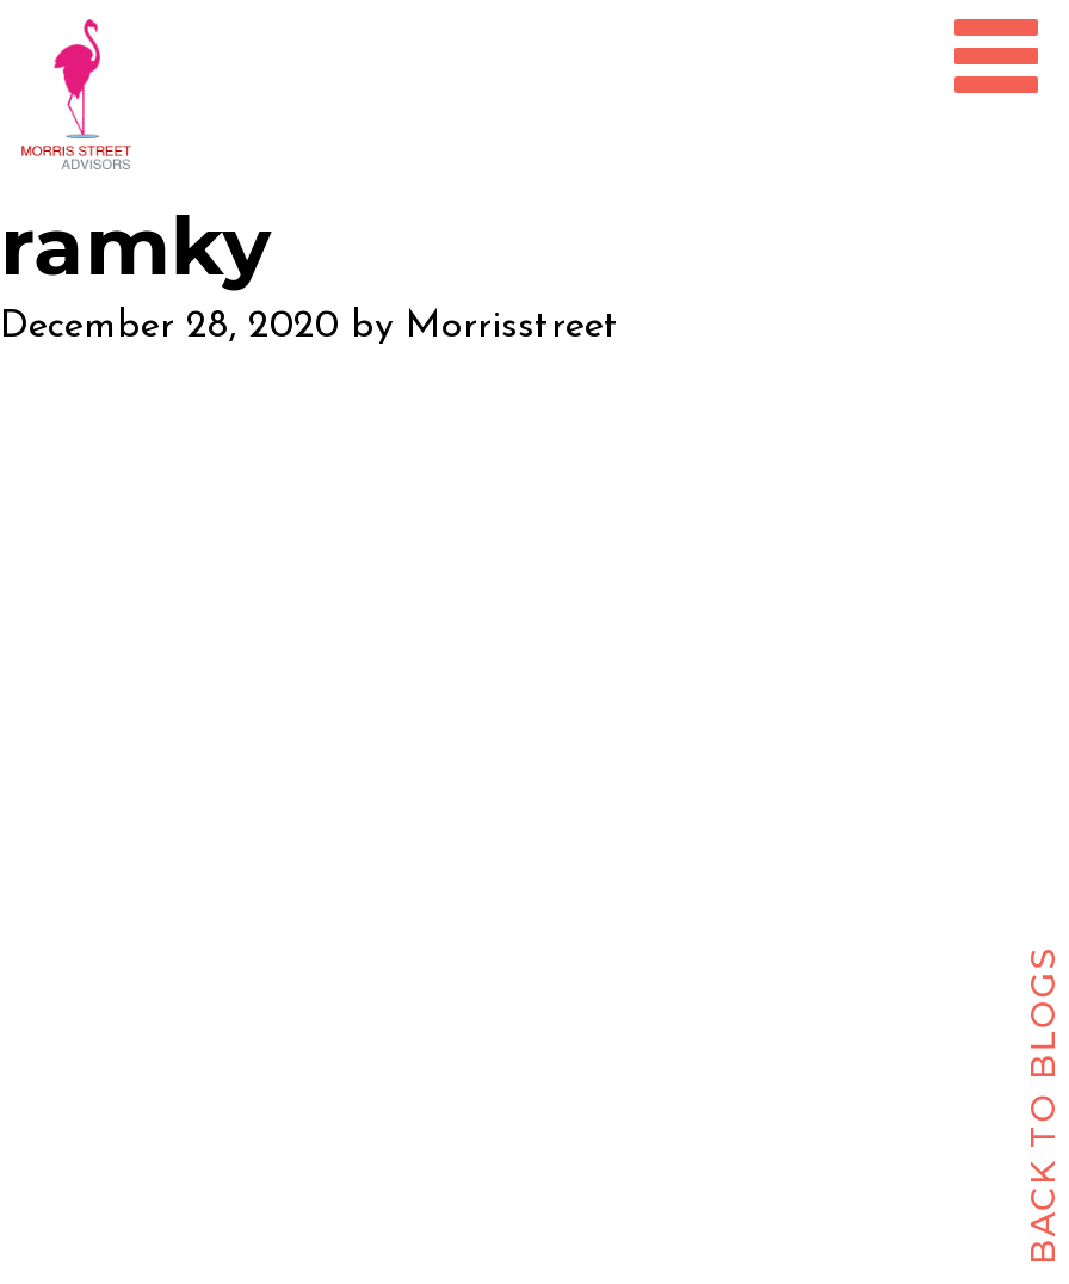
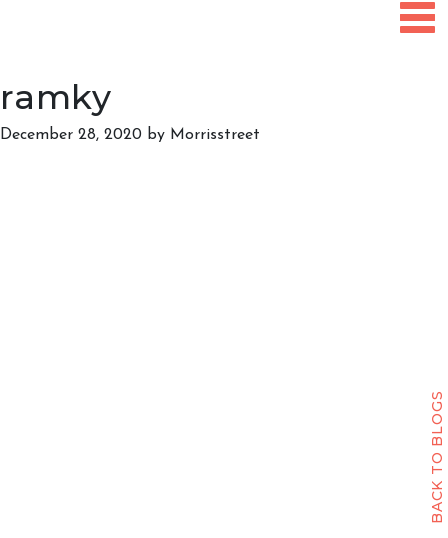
[19,17,131,169] [image] -> none

